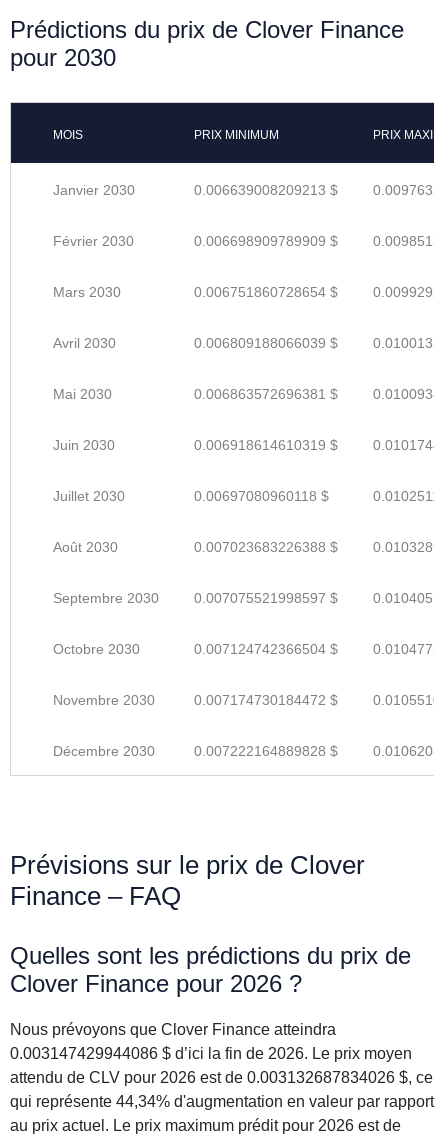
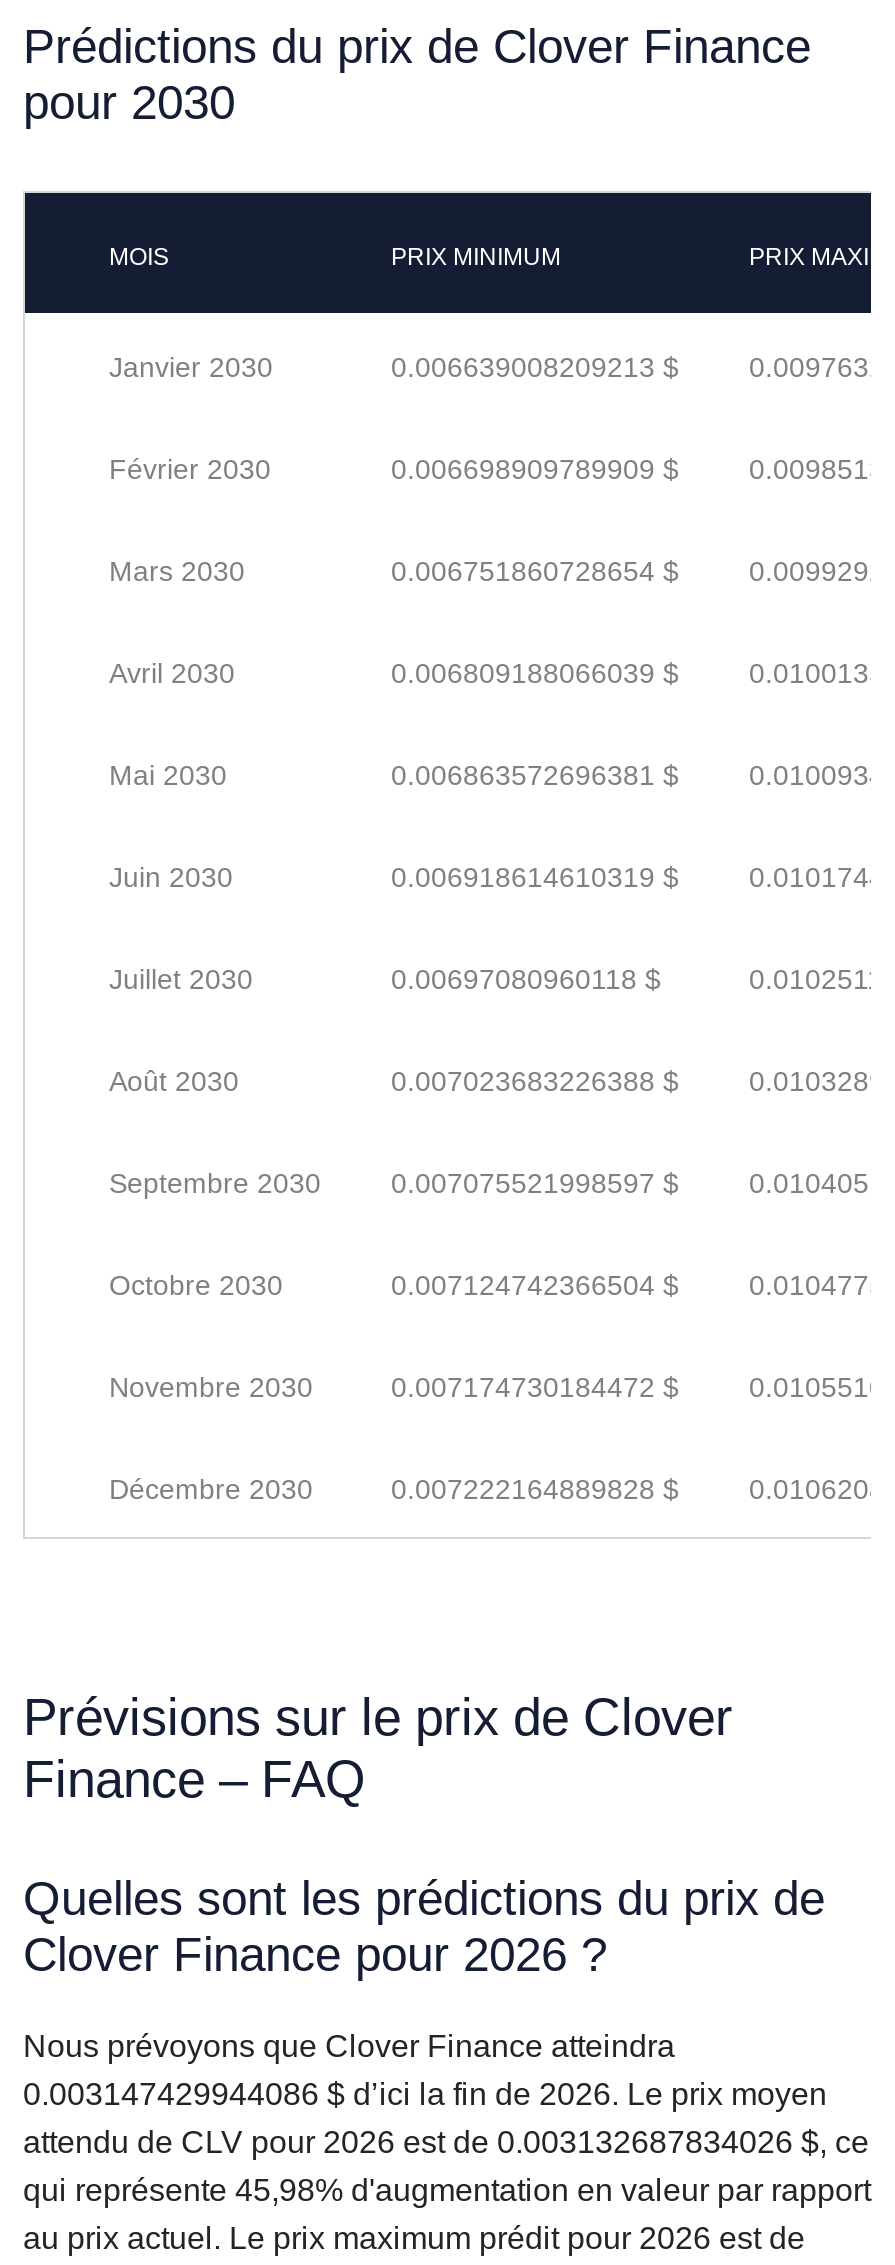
[10,1093,434,1110] qui représente 44,34% d'augmentation en valeur par rapport -> [23,2173,871,2207] qui représente 45,98% d'augmentation en valeur par rapport

